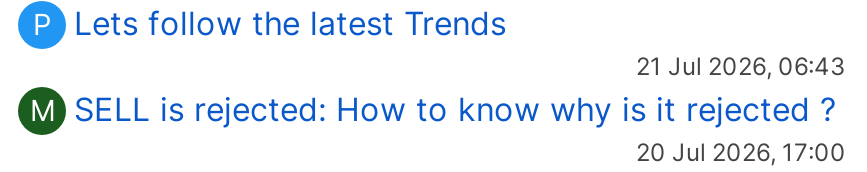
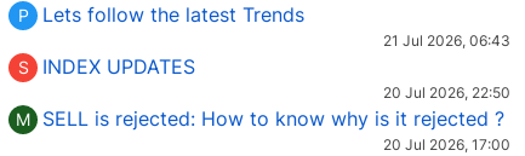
none -> [18,54,510,101] S | INDEX UPDATES | 20 Jul 2026, 22:50

